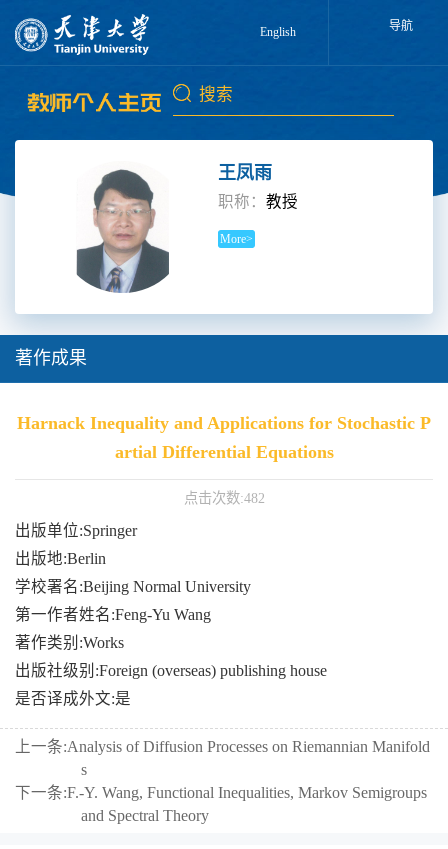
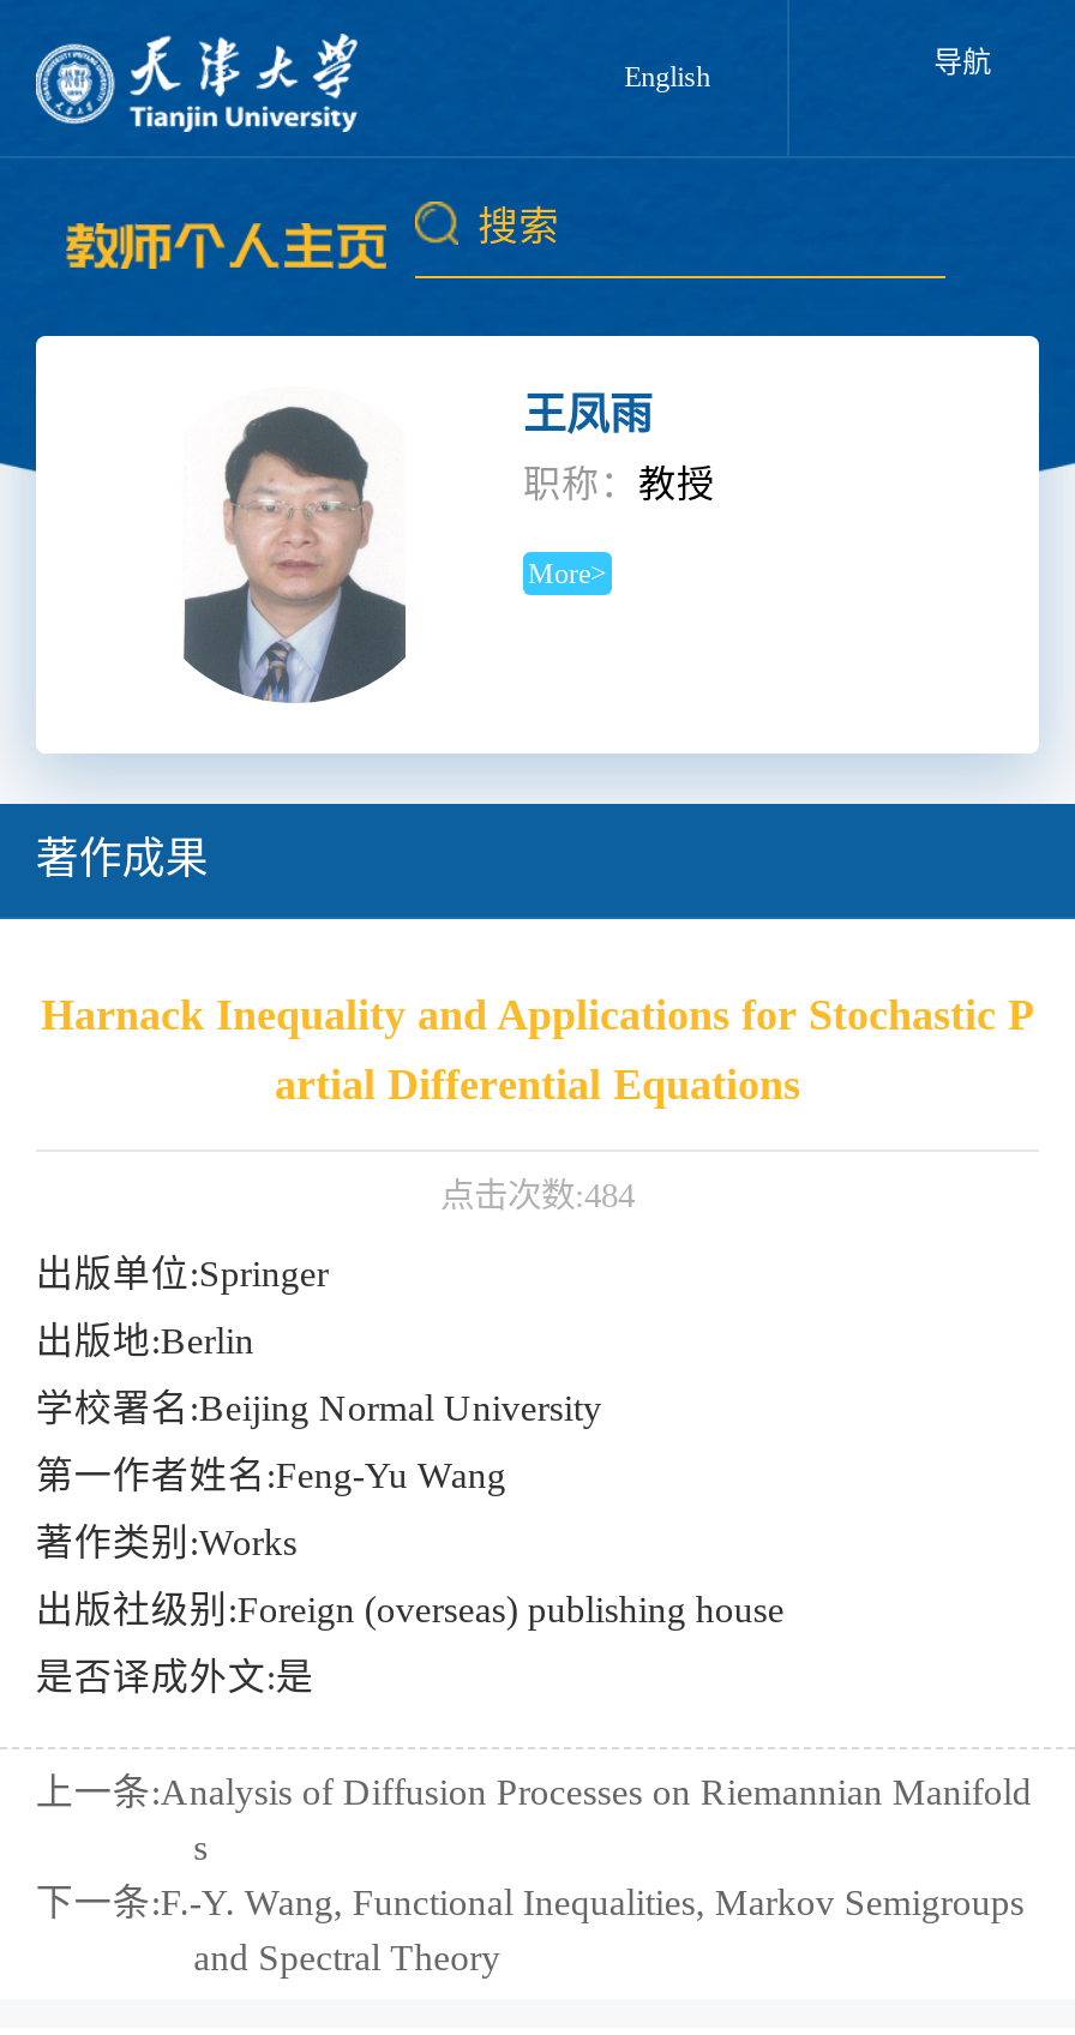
[183,490,264,506] 点击次数:482 -> [440,1177,635,1215] 点击次数:484

